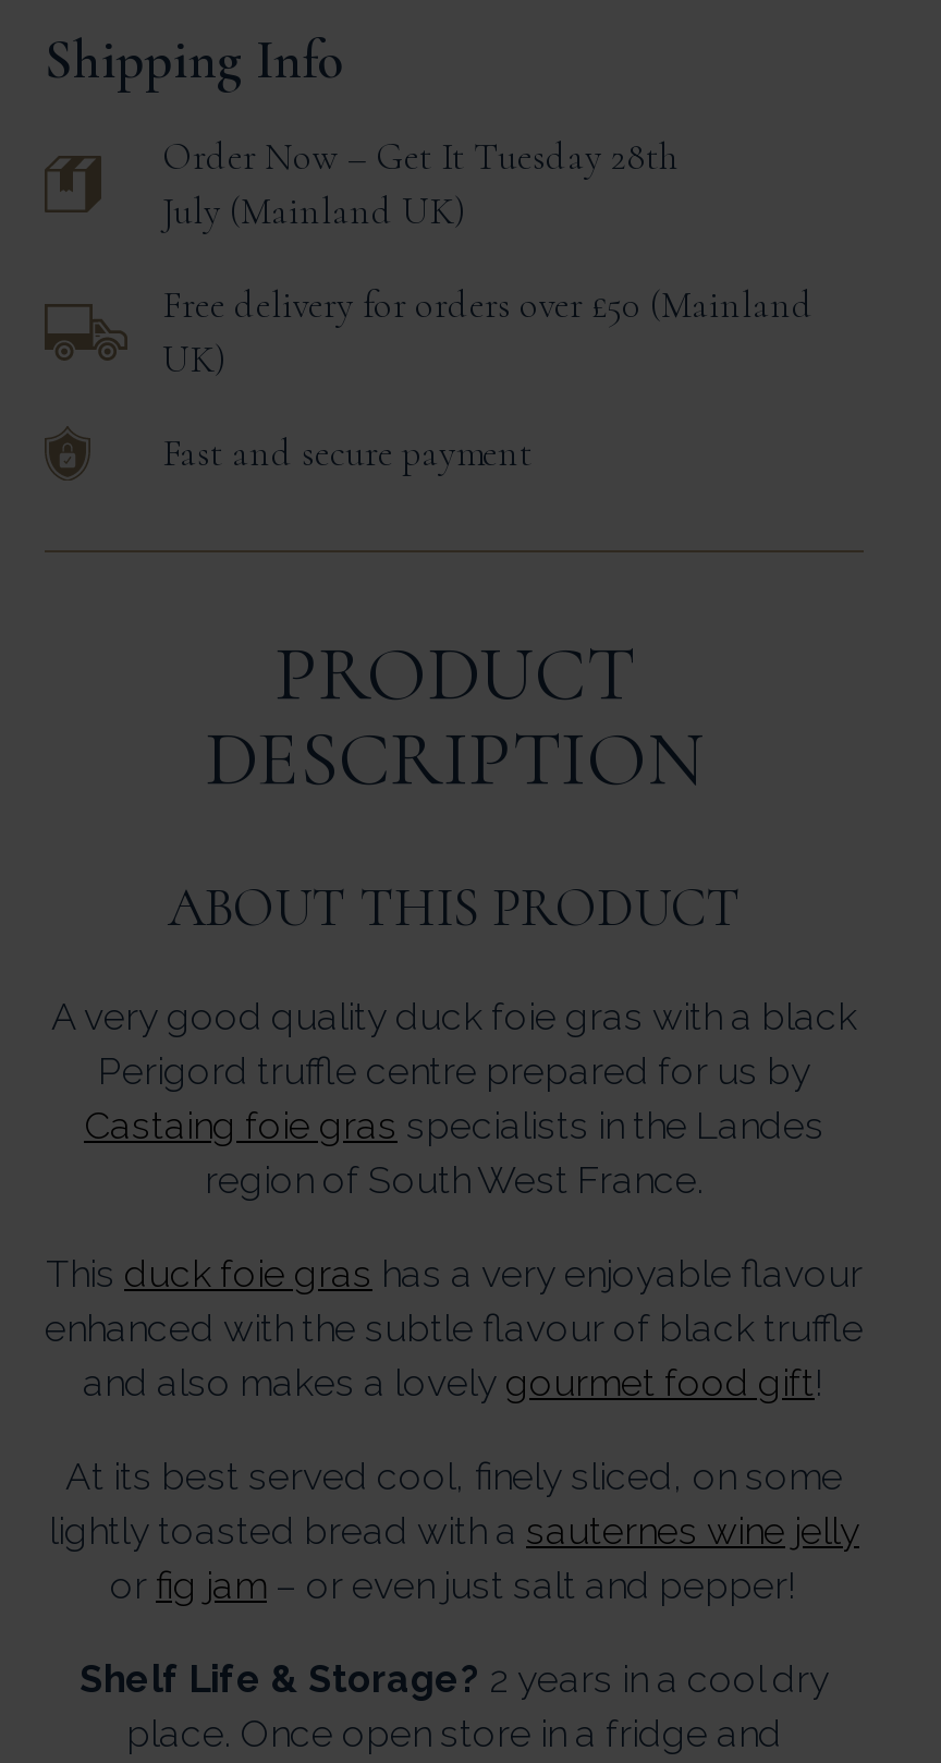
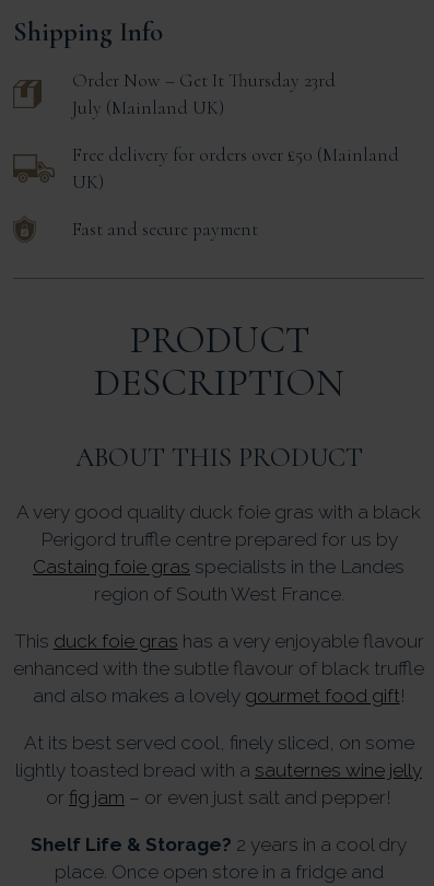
[162,134,681,180] Order Now – Get It Tuesday 28th -> [72,69,336,92] Order Now – Get It Thursday 23rd

